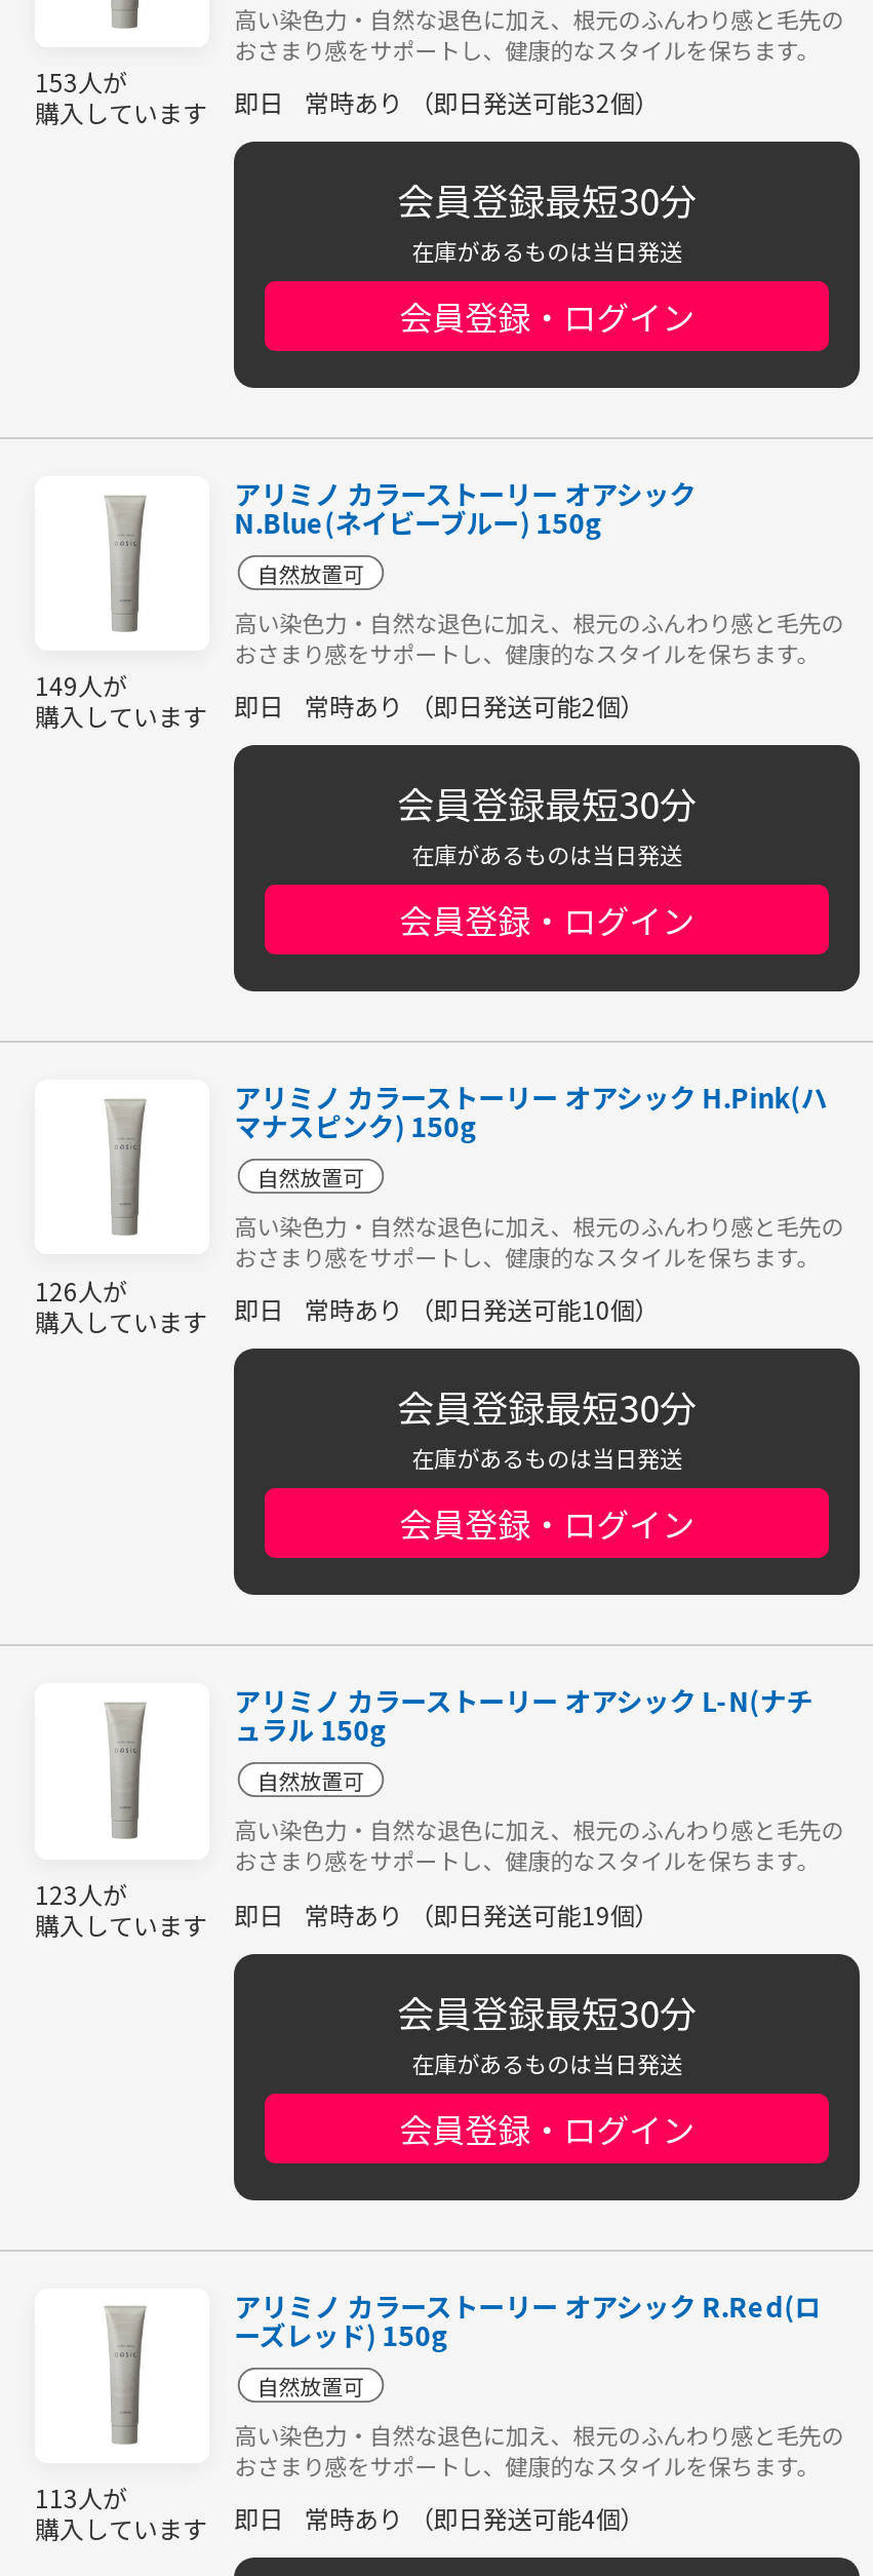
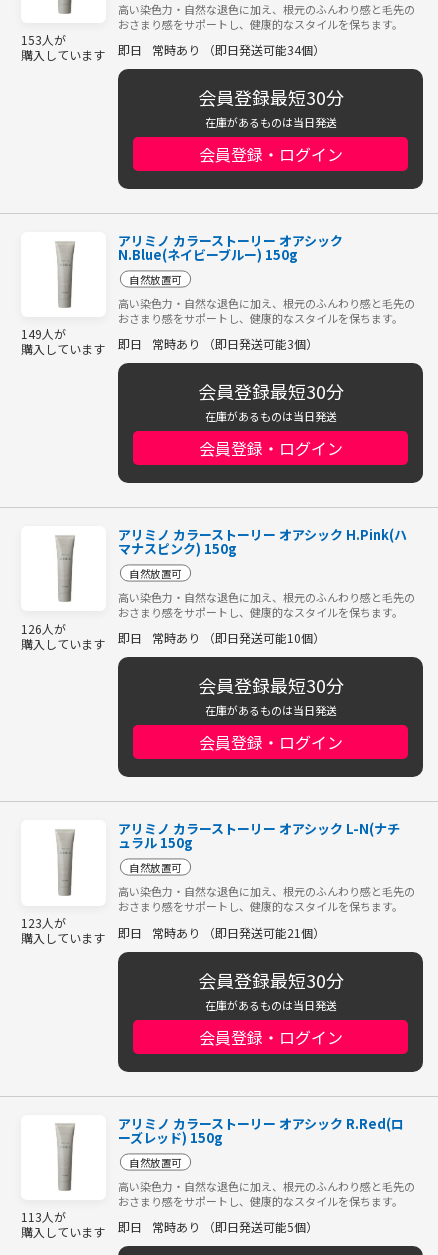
[234,84,659,119] 即日 常時あり （即日発送可能32個） -> [118,41,325,58] 即日 常時あり （即日発送可能34個）
[234,688,645,723] 即日 常時あり （即日発送可能2個） -> [118,335,318,352] 即日 常時あり （即日発送可能3個）
[234,1896,659,1930] 即日 常時あり （即日発送可能19個） -> [118,923,325,940] 即日 常時あり （即日発送可能21個）
[234,2499,645,2534] 即日 常時あり （即日発送可能4個） -> [118,1218,318,1235] 即日 常時あり （即日発送可能5個）

